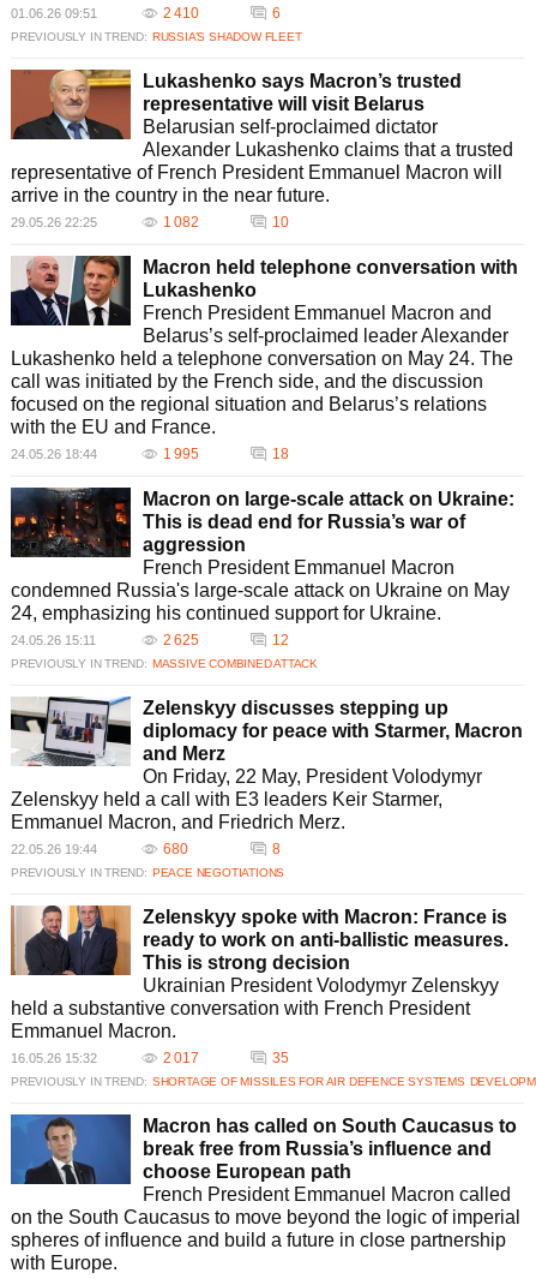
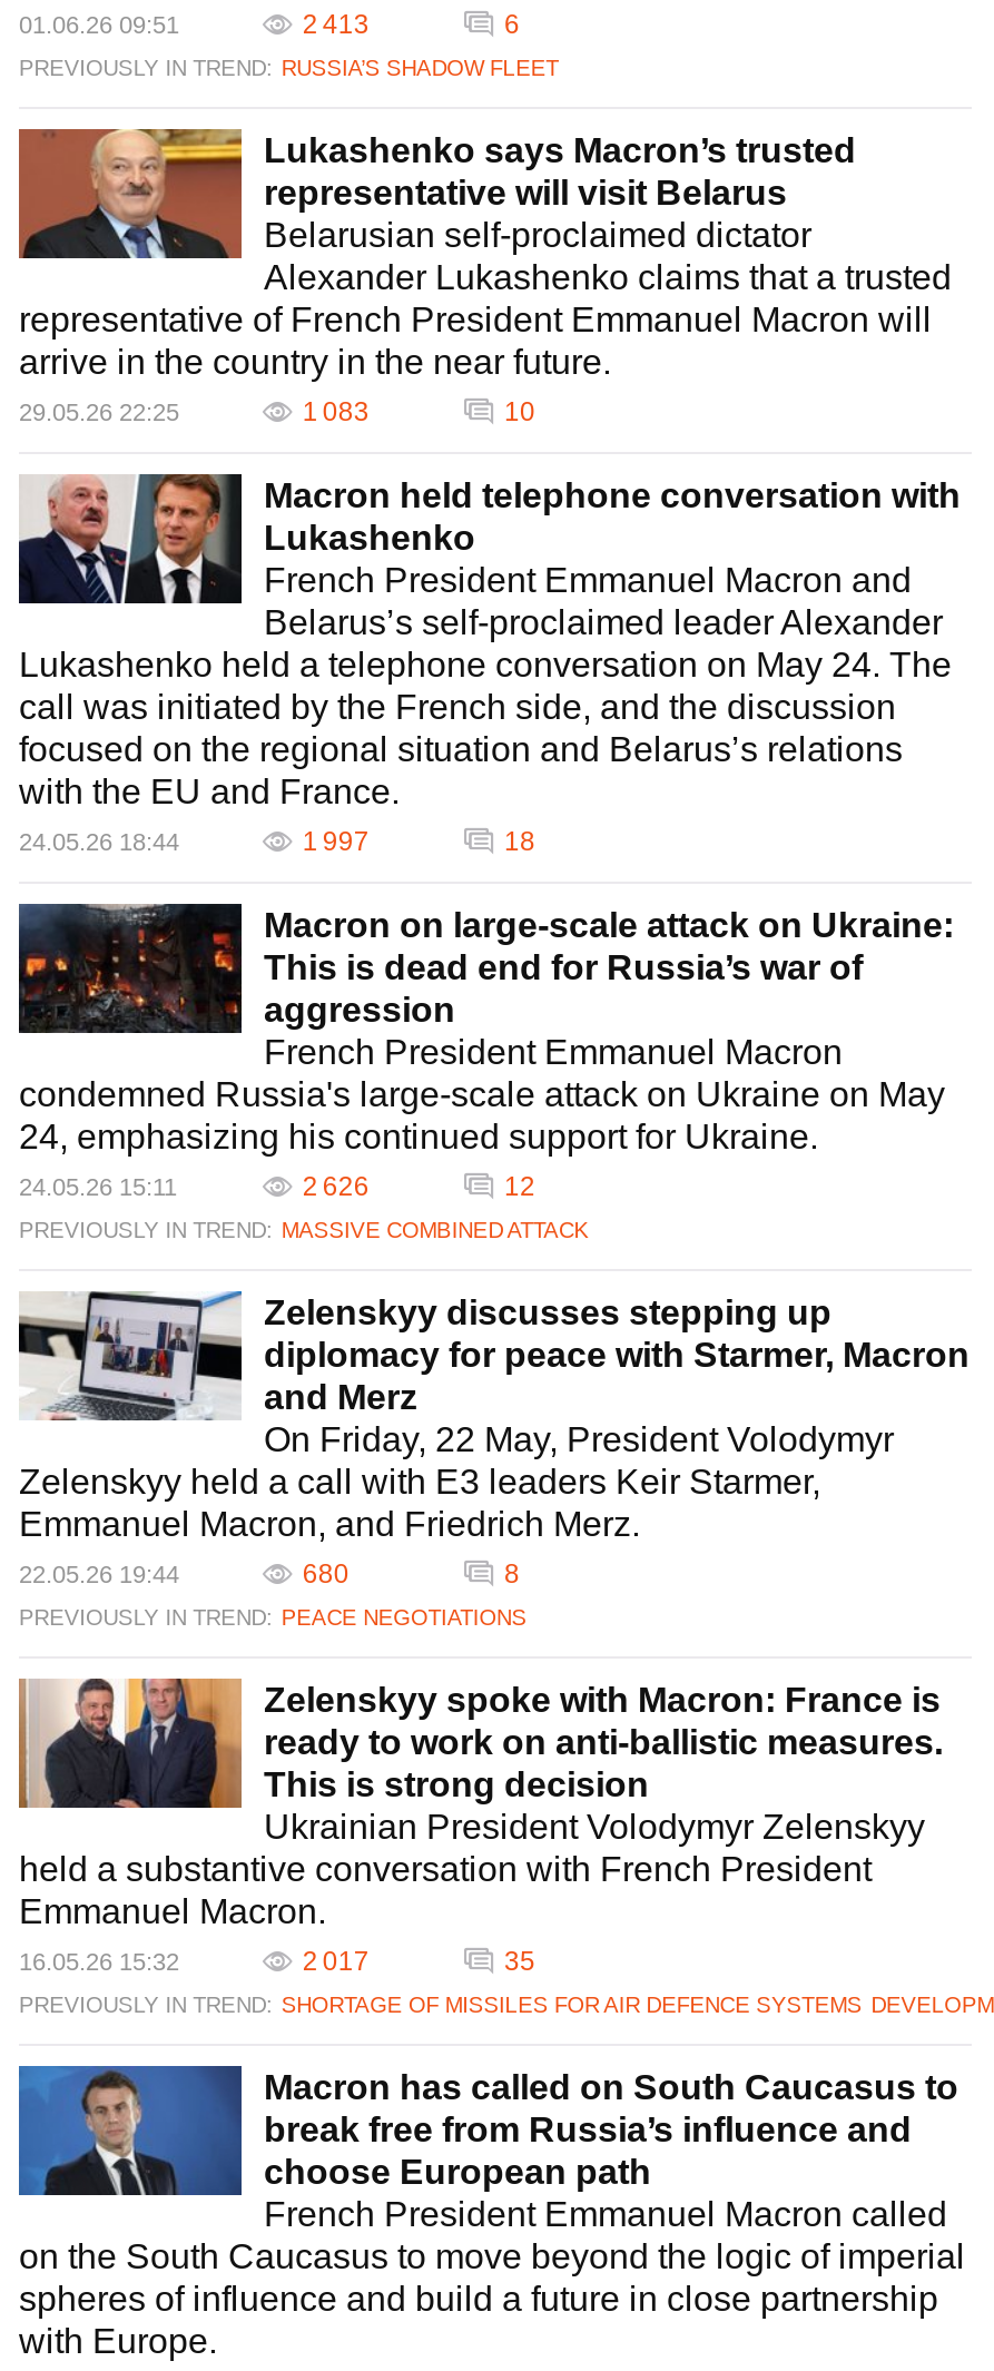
[164,5,200,21] 2 410 -> [303,8,369,40] 2 413
[164,214,200,230] 1 082 -> [303,396,369,427] 1 083
[164,445,200,462] 1 995 -> [303,826,369,857] 1 997
[164,631,200,648] 2 625 -> [303,1171,369,1202] 2 626

